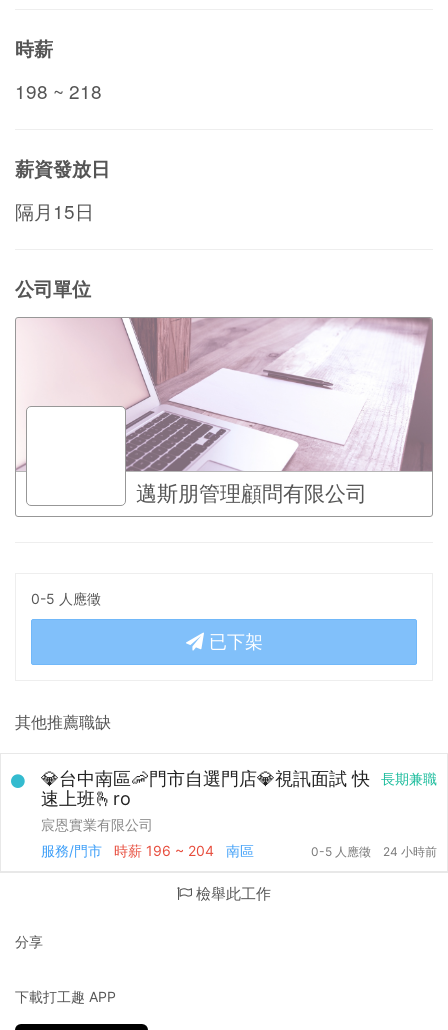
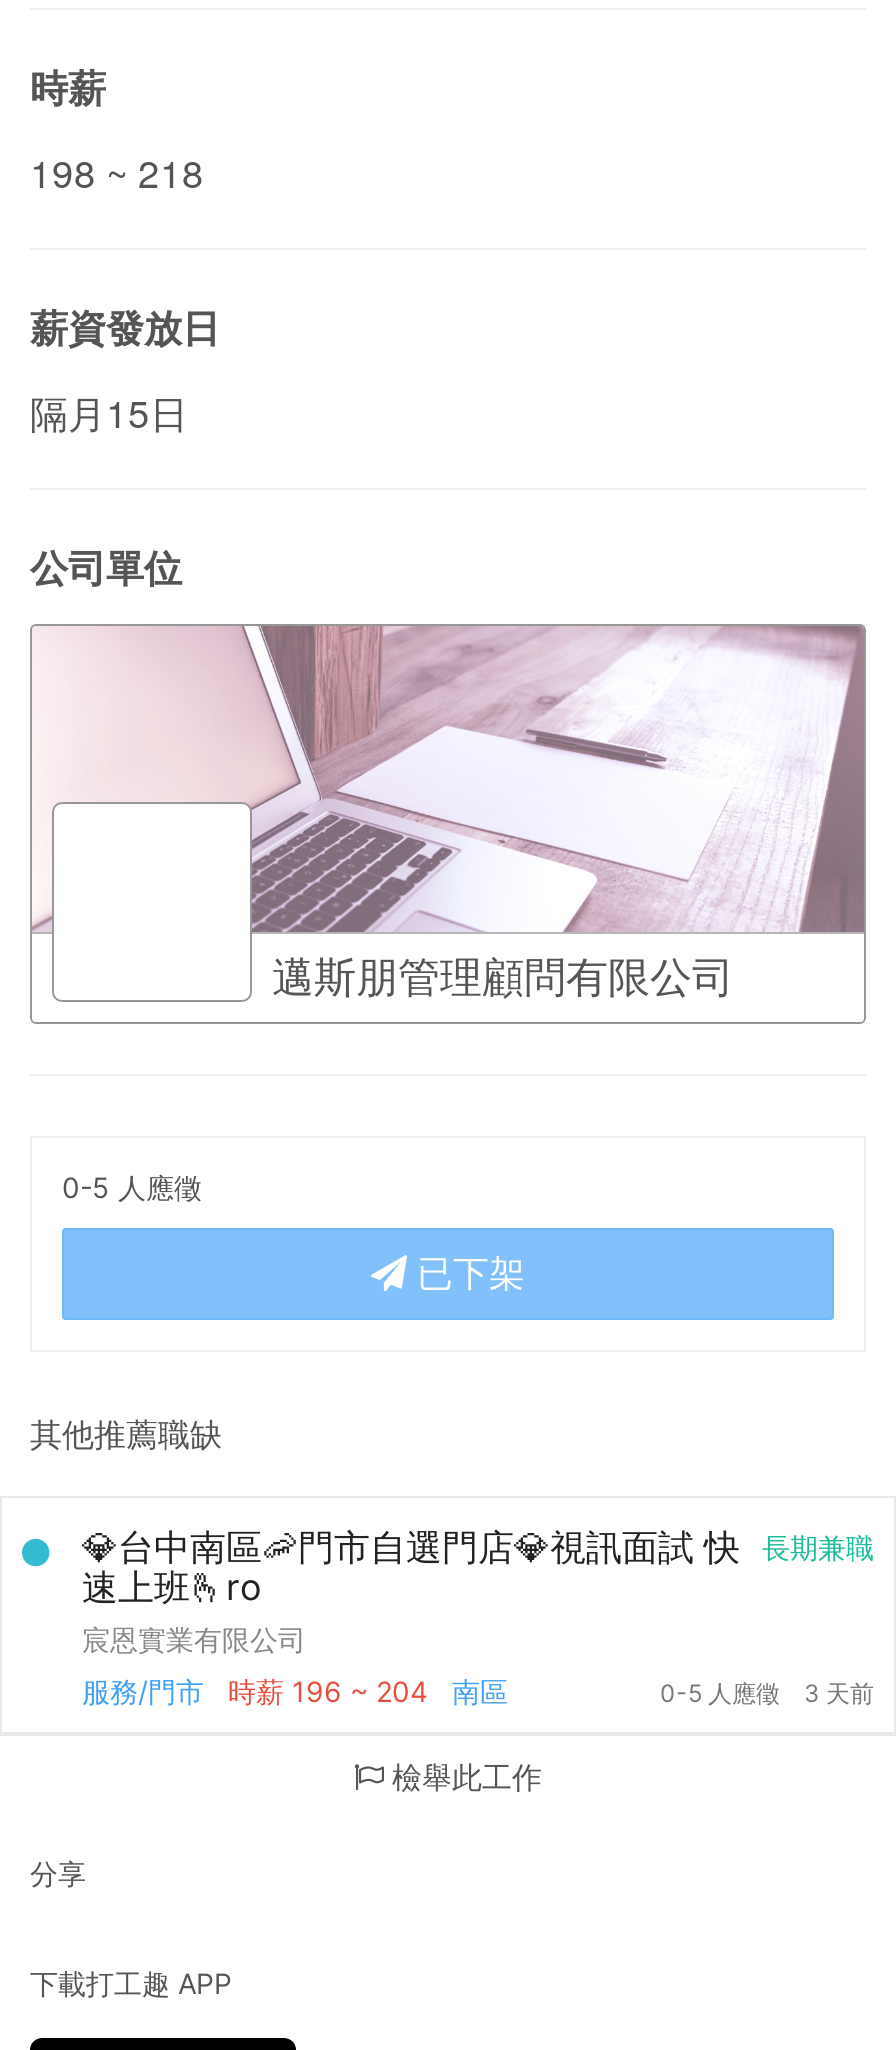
[311,844,437,859] 0-5 人應徵 24 小時前 -> [660,1678,874,1708] 0-5 人應徵 3 天前

